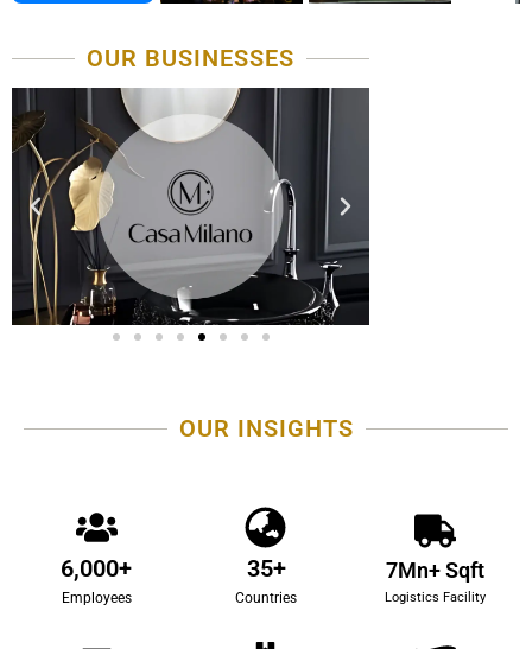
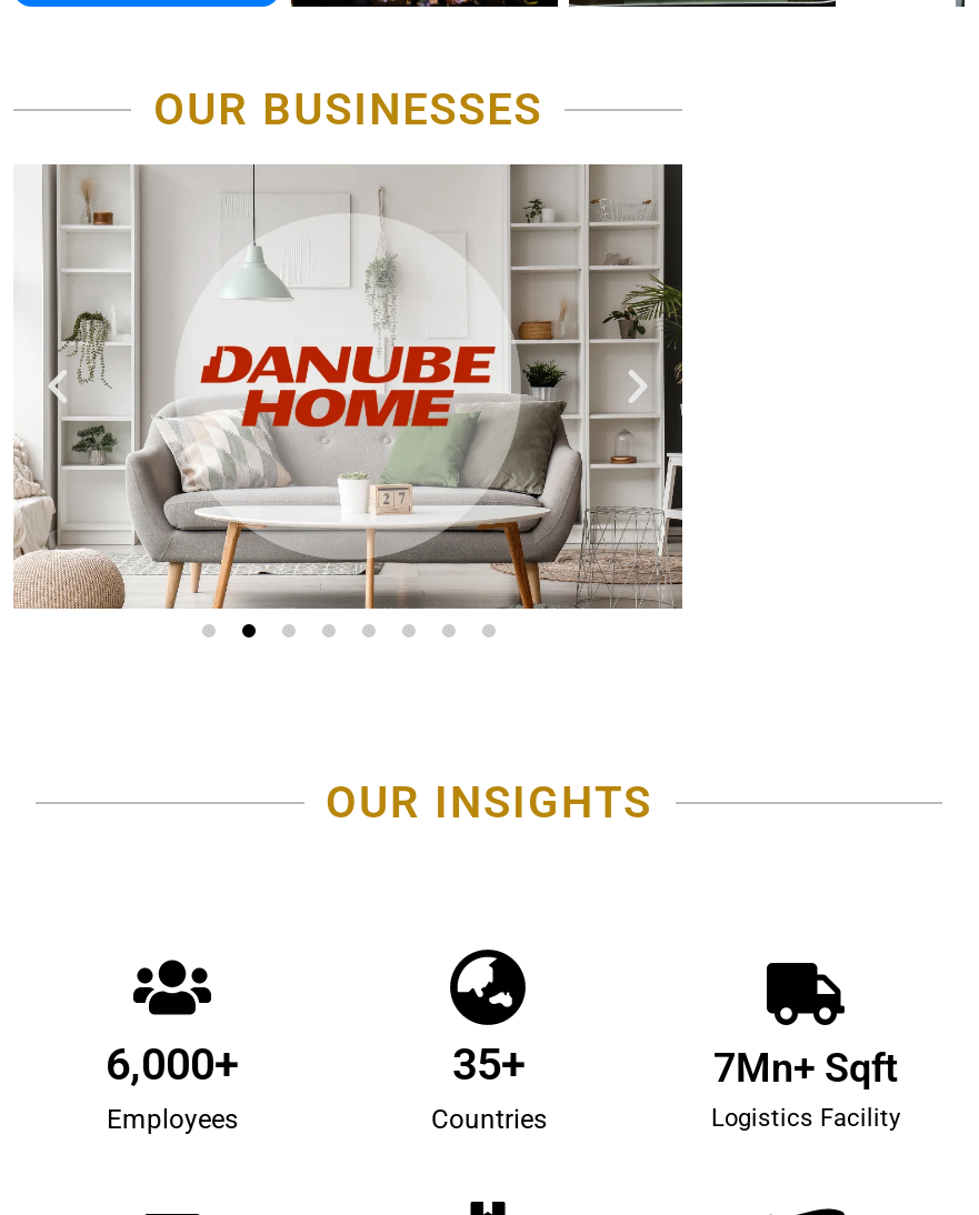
[11,87,370,342] [image] -> [13,162,685,637] [image]

